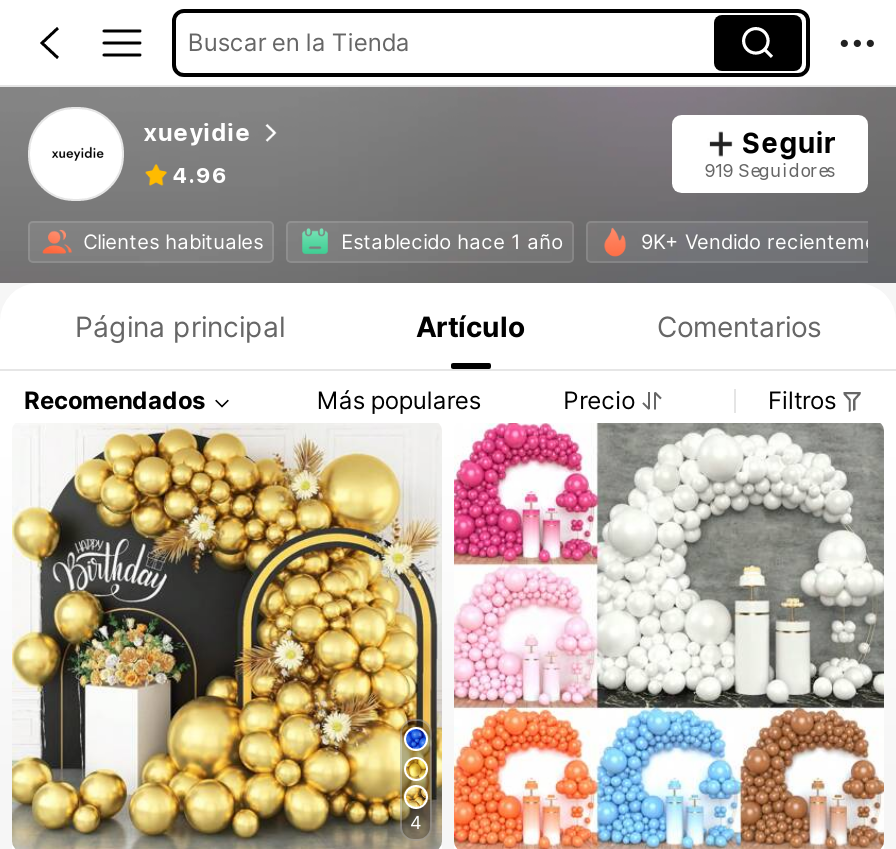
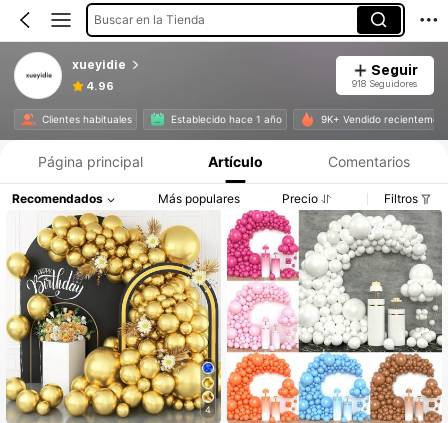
[704,159,834,181] 919 Seguidores -> [352,78,417,89] 918 Seguidores

